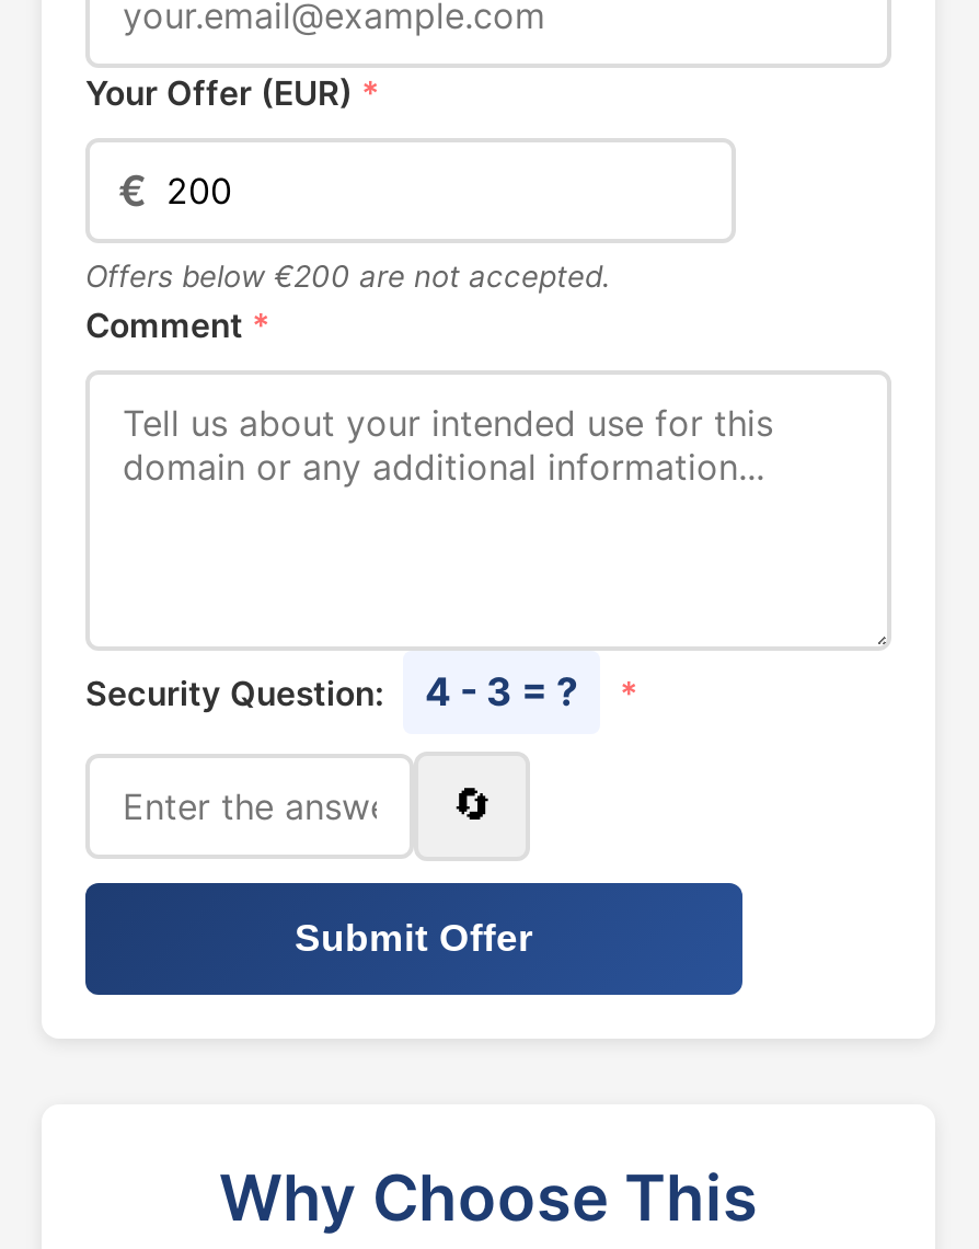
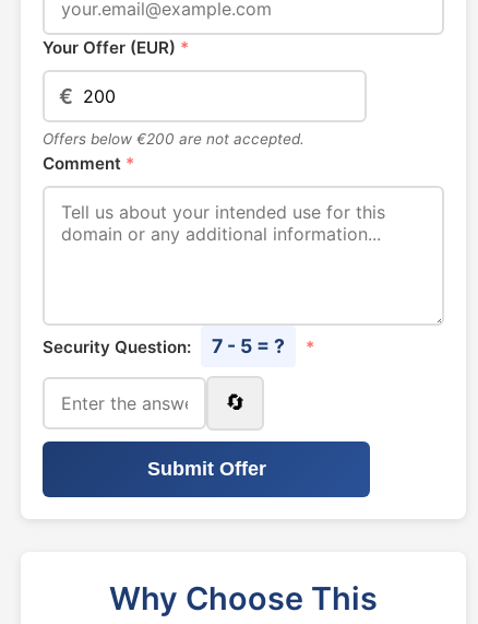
[425,668,578,714] 4 - 3 = ? -> [212,334,285,357] 7 - 5 = ?

